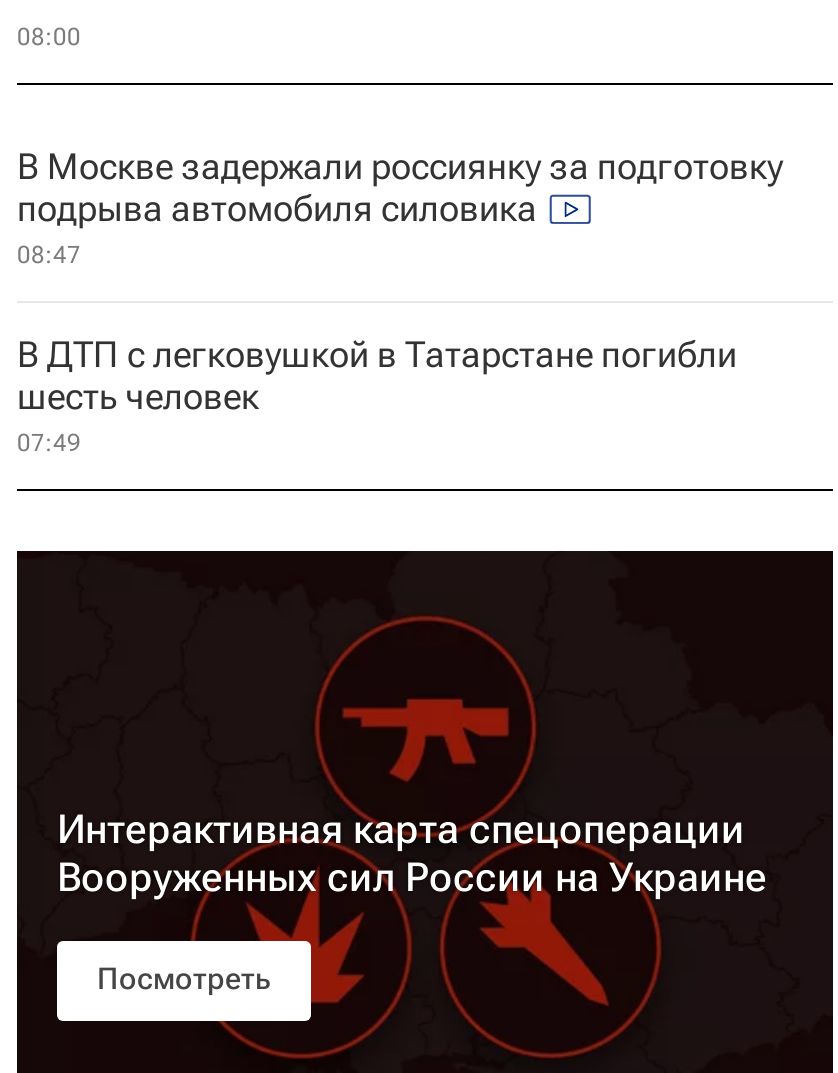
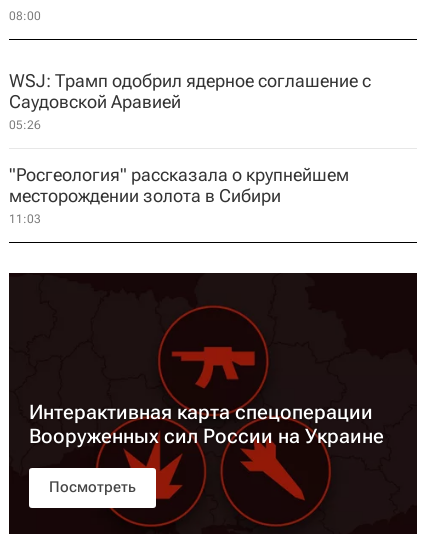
[17,145,783,269] В Москве задержали россиянку за подготовку | подрыва автомобиля силовика | 08:47 -> [9,70,371,132] WSJ: Трамп одобрил ядерное соглашение с | Саудовской Аравией | 05:26
[17,333,737,457] В ДТП с легковушкой в Татарстане погибли | шесть человек | 07:49 -> [9,164,349,226] "Росгеология" рассказала о крупнейшем | месторождении золота в Сибири | 11:03

